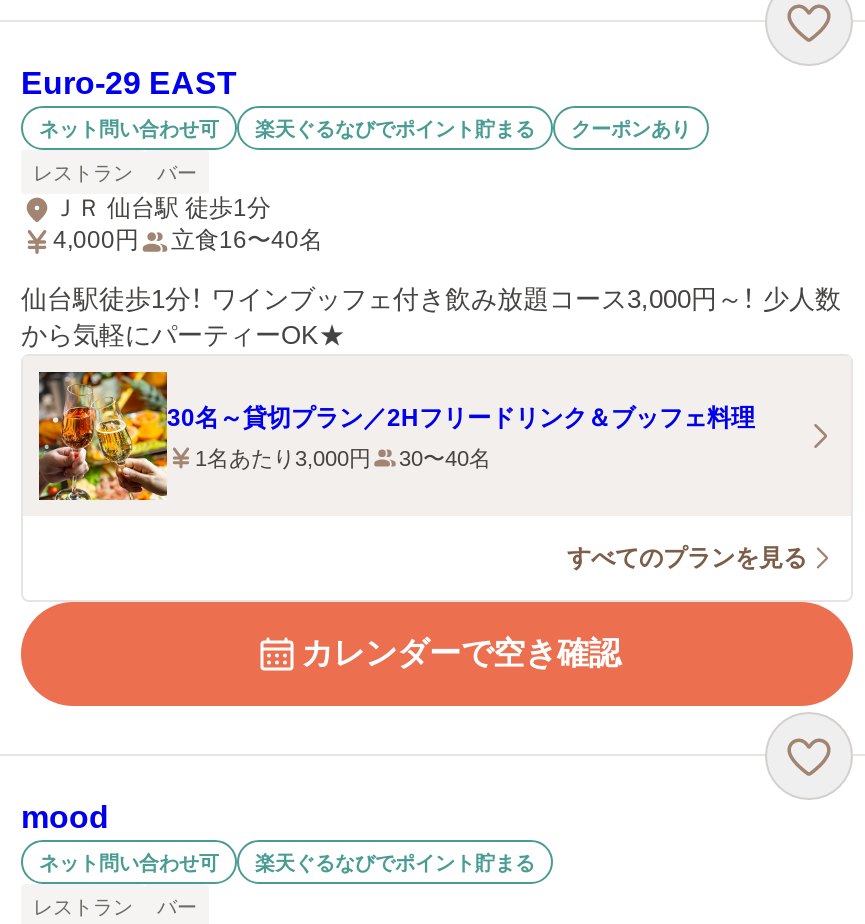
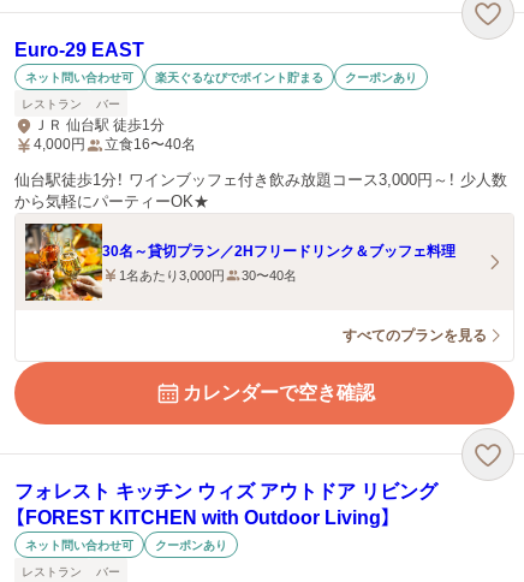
[21,800,109,834] mood -> [14,481,437,528] フォレスト キッチン ウィズ アウトドア リビング | 【FOREST KITCHEN with Outdoor Living】
[255,851,535,873] 楽天ぐるなびでポイント貯まる -> [155,538,227,551] クーポンあり

